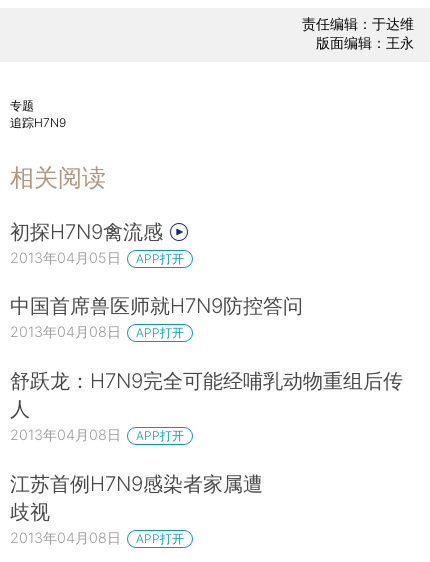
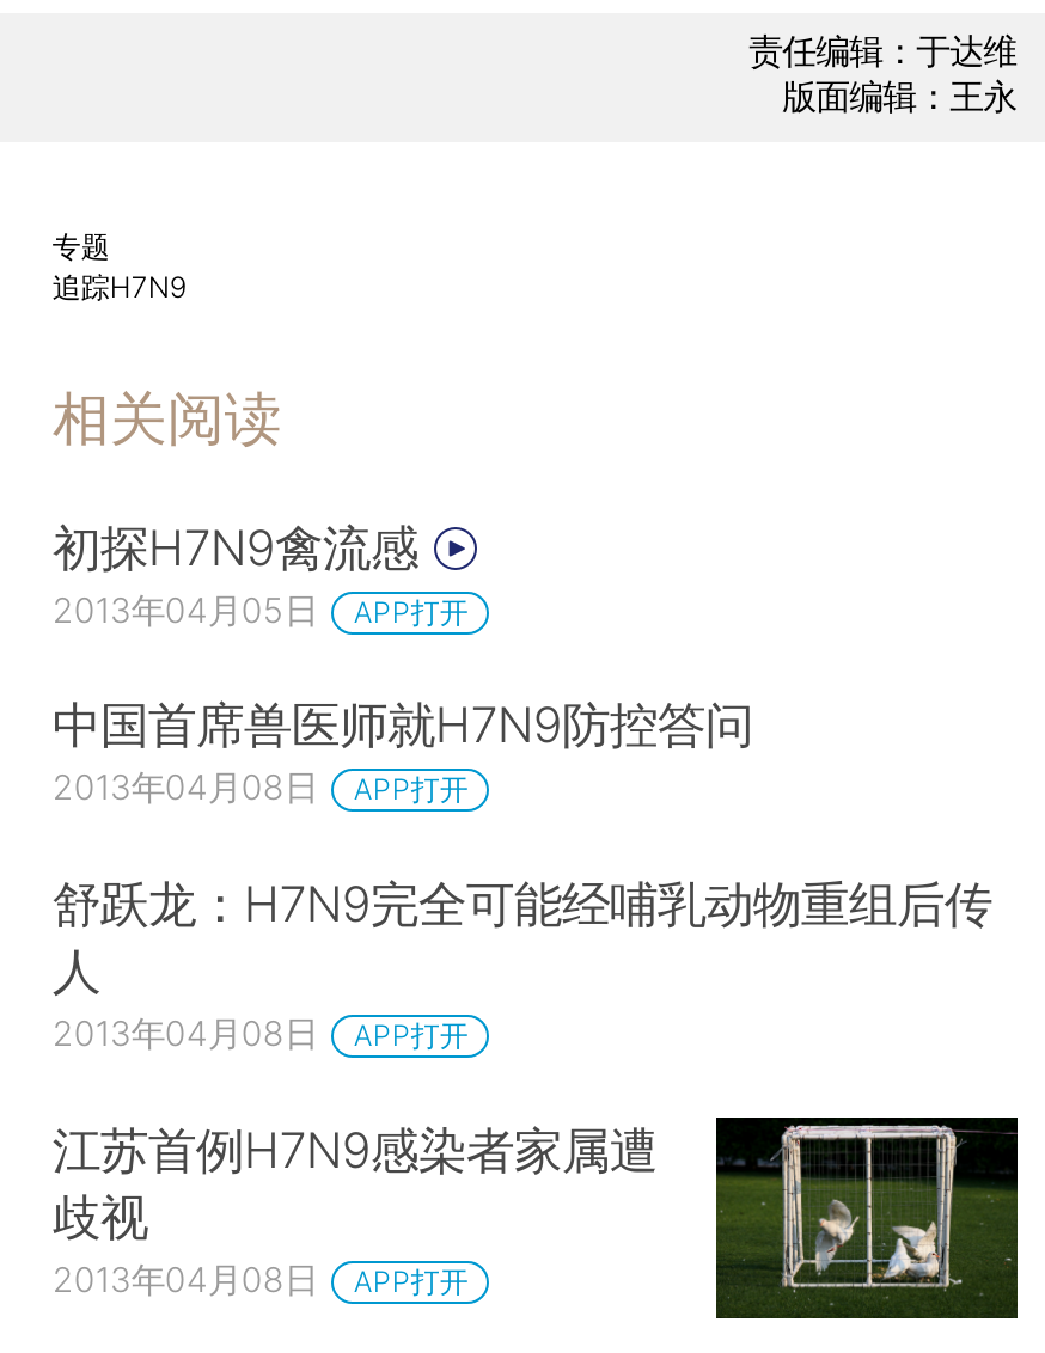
none -> [714,1115,1020,1321] [image]

